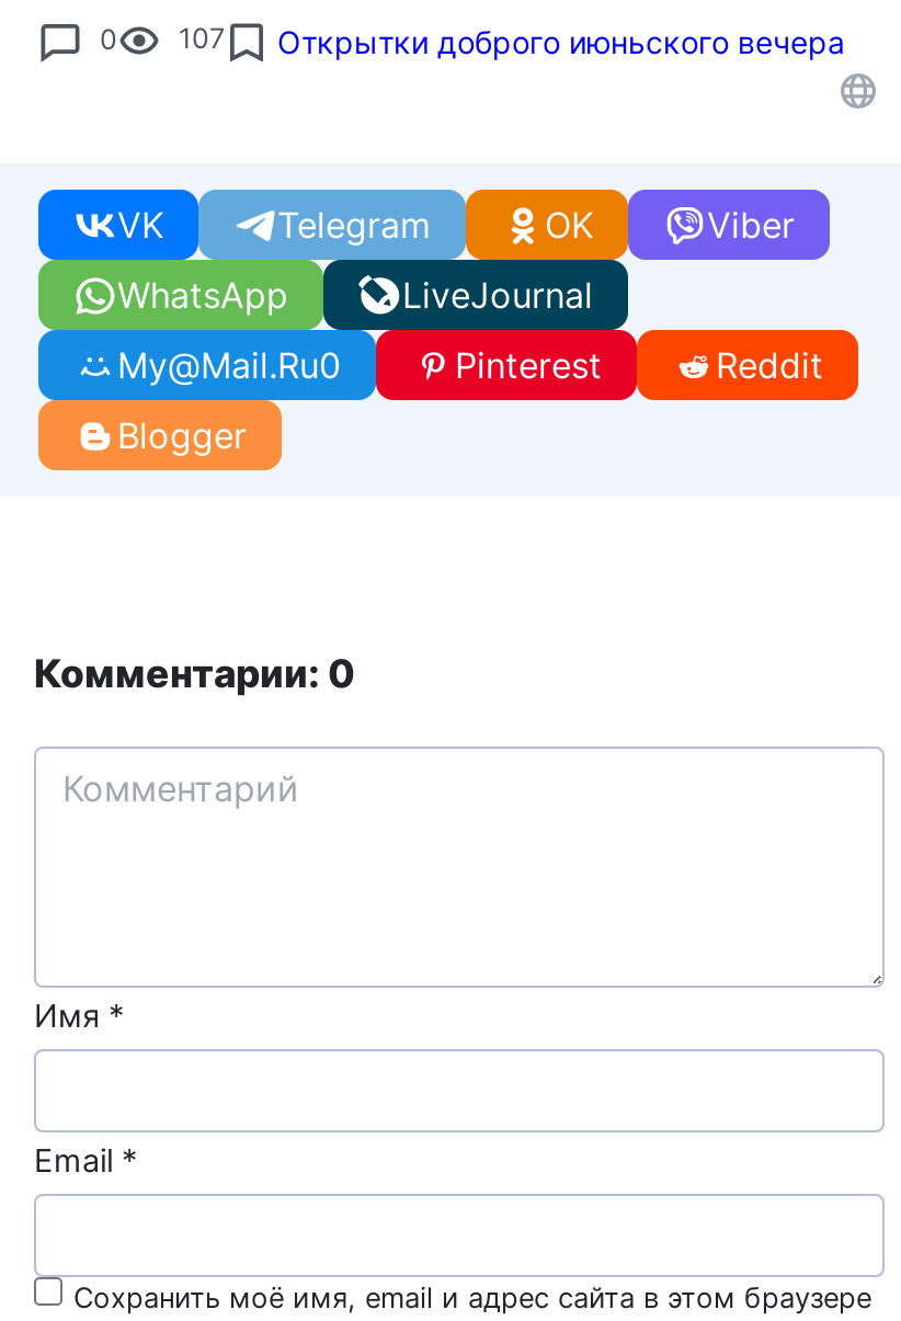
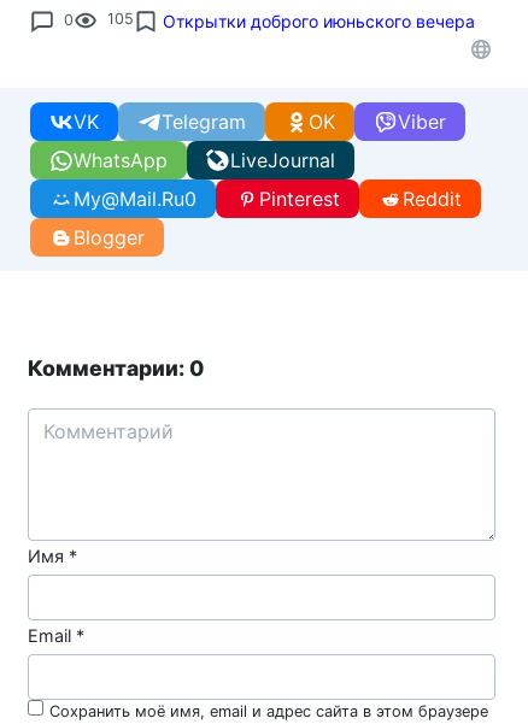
[91,22,845,60] 0 107 Открытки доброго июньского вечера -> [59,10,475,31] 0 105 Открытки доброго июньского вечера

